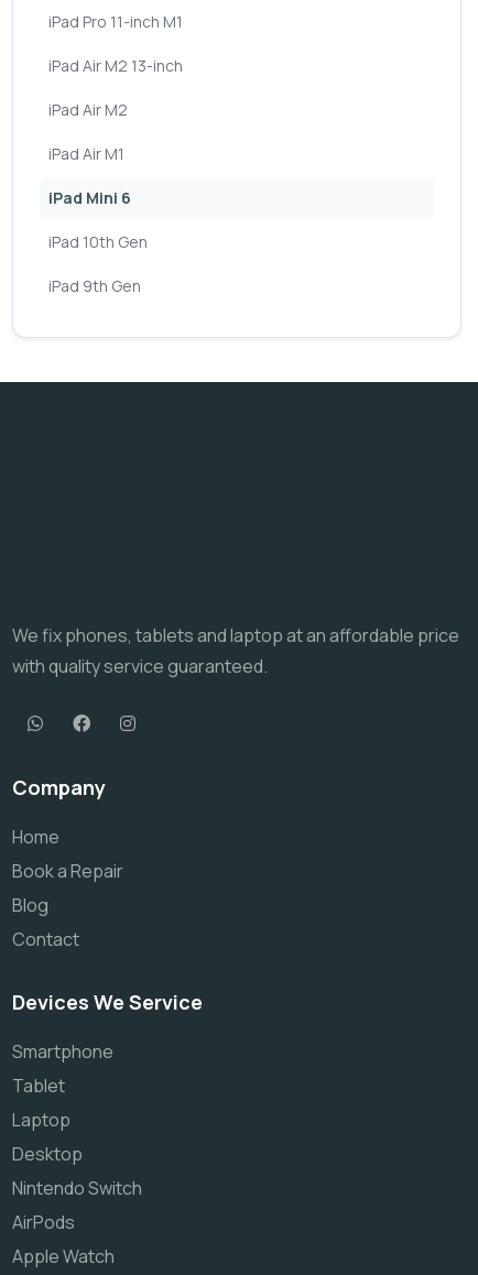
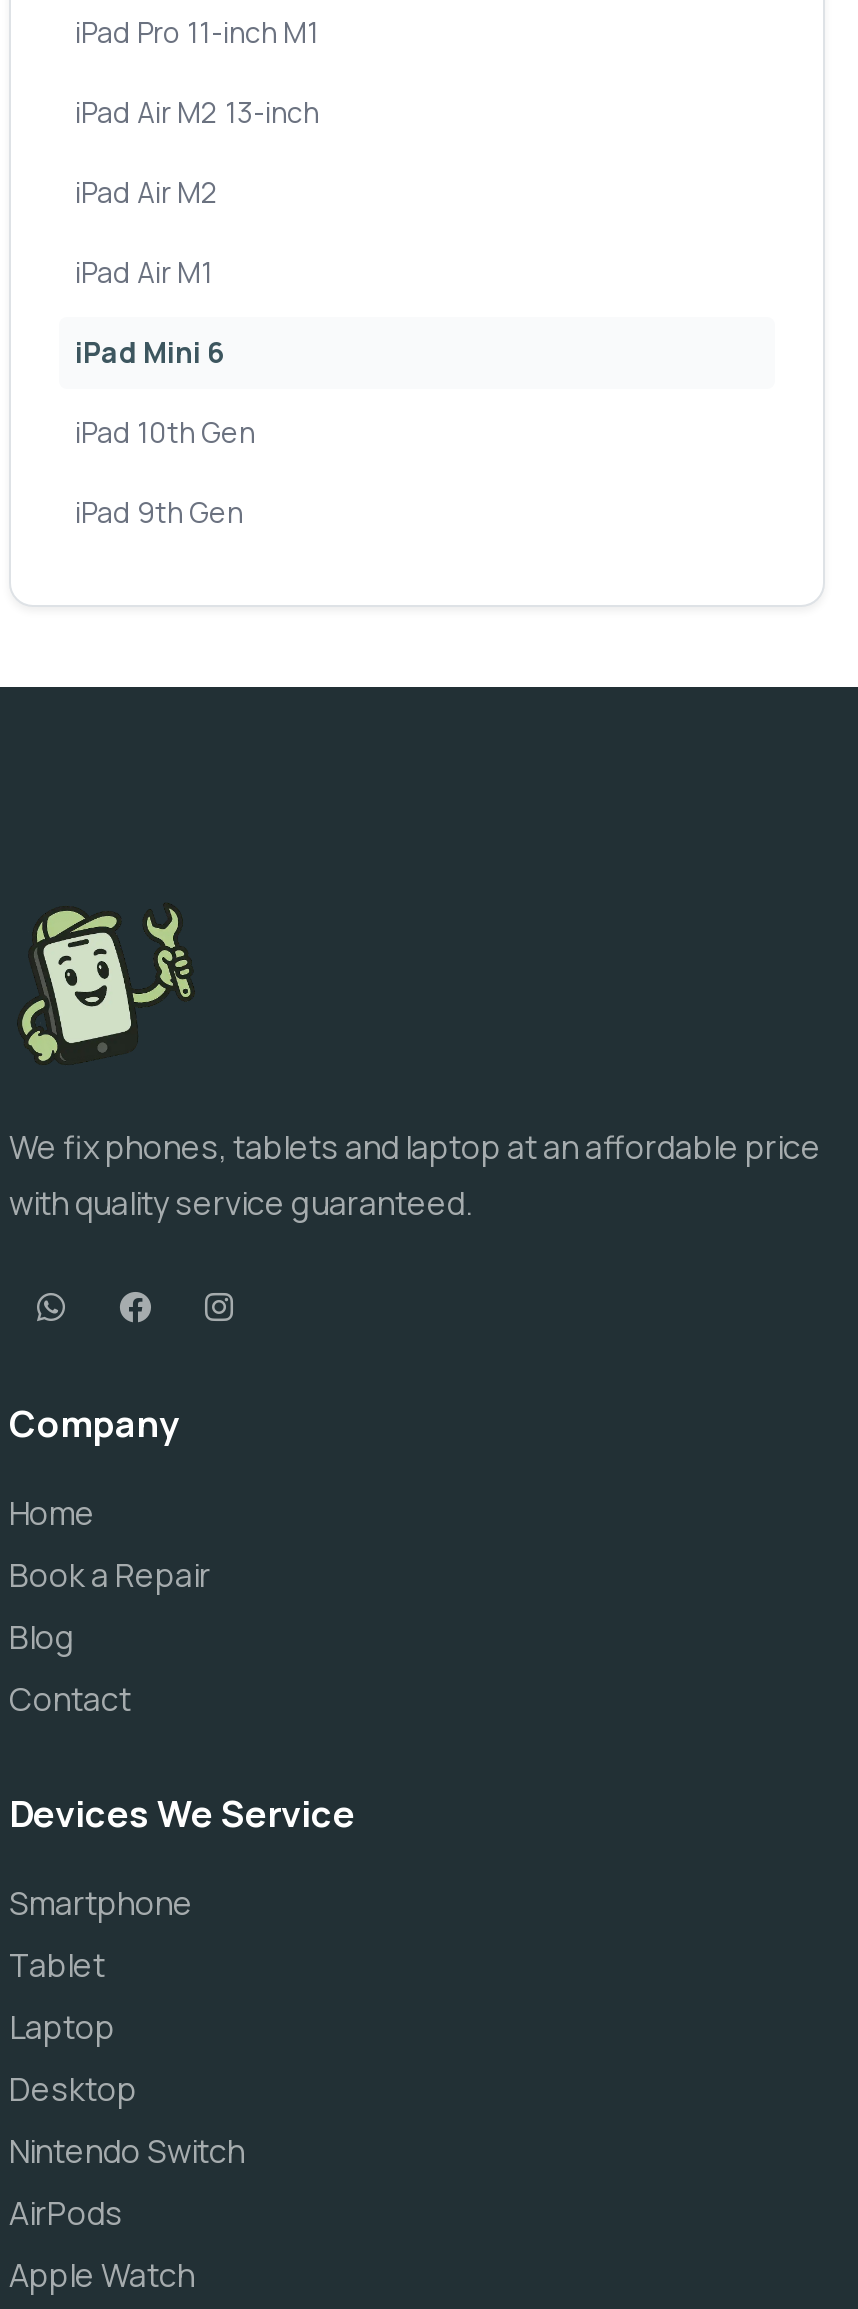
none -> [21,909,191,1063] [image]

